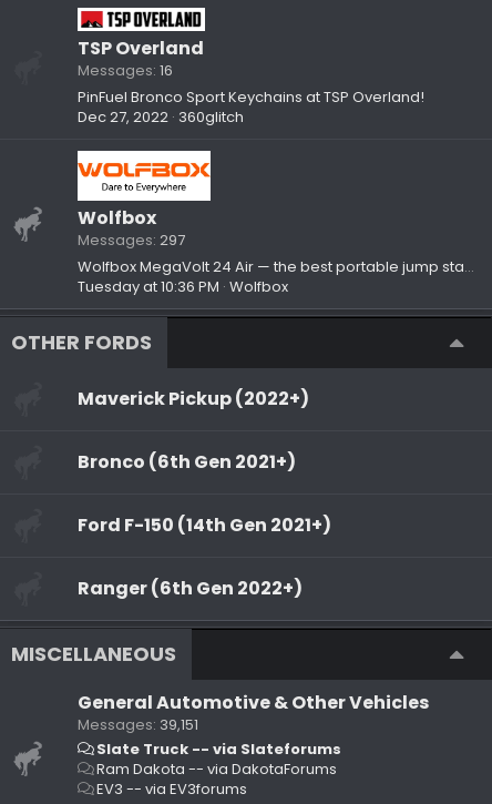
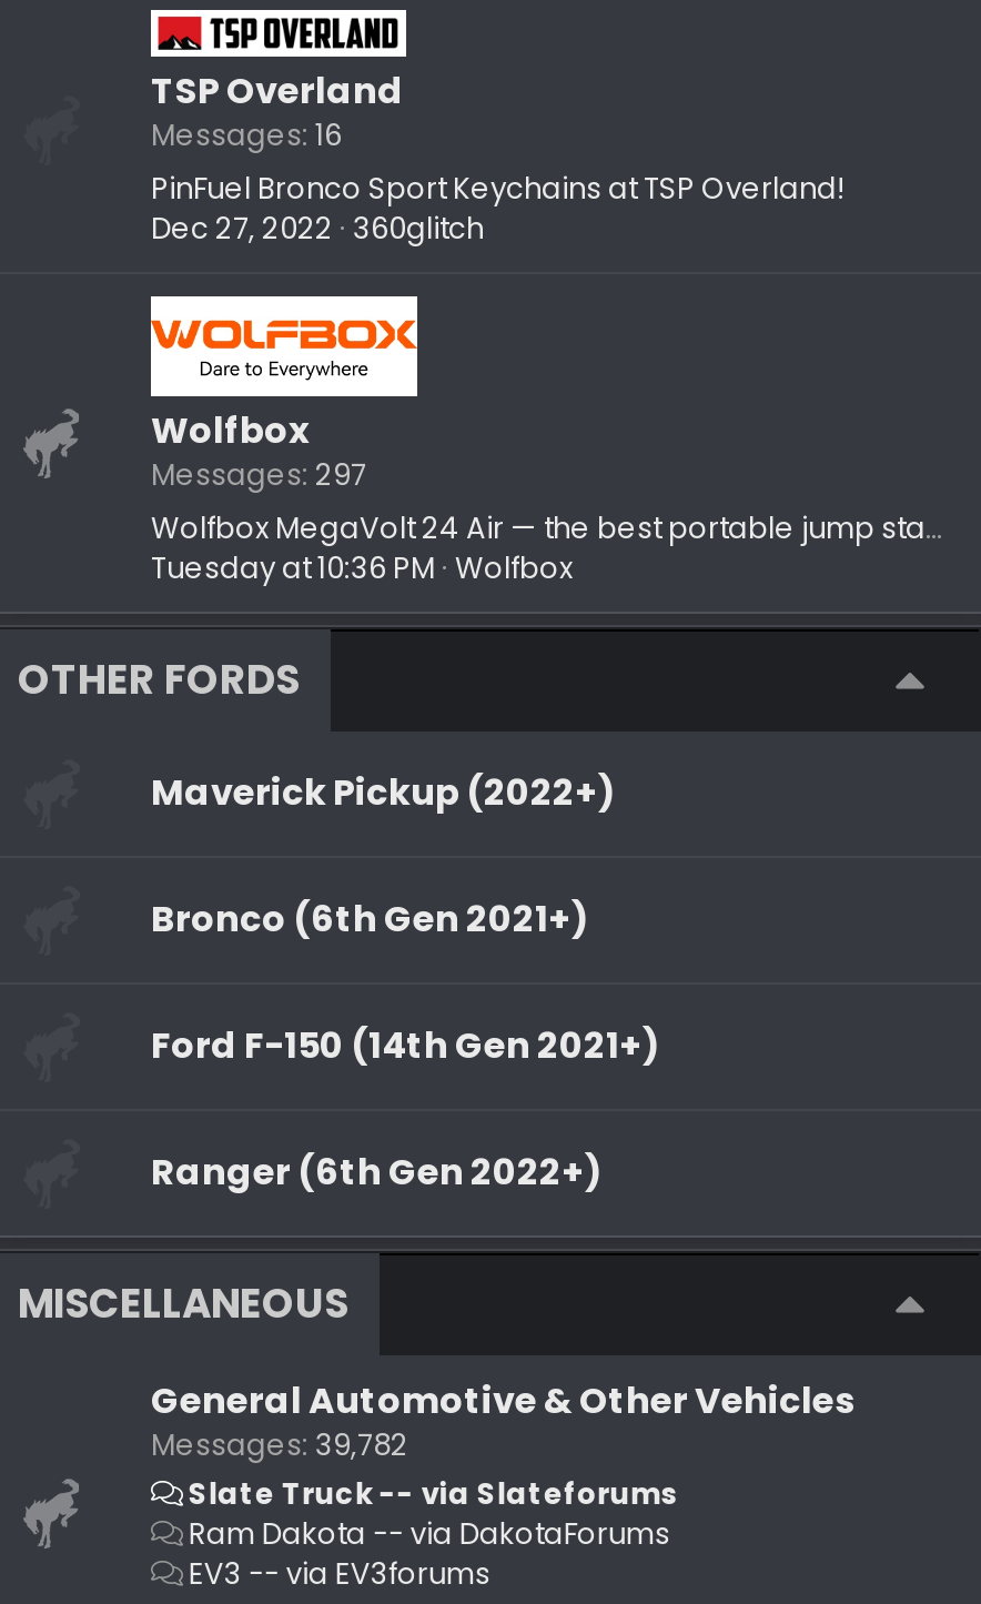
[78,714,198,735] Messages 39,151 -> [151,1424,408,1466] Messages 39,782

